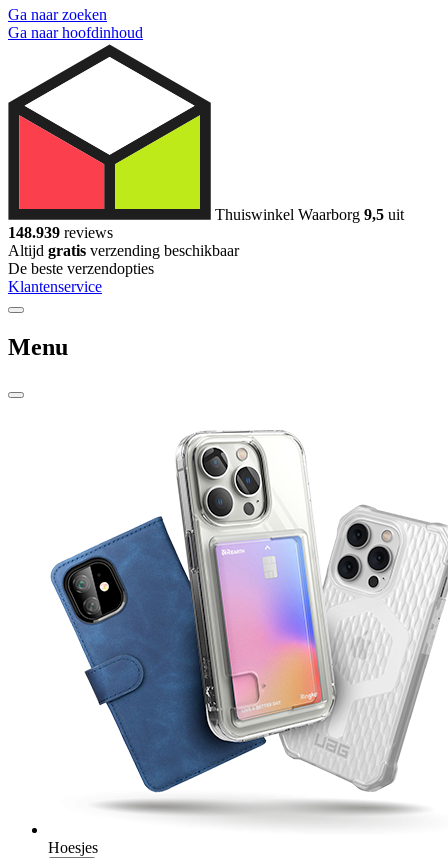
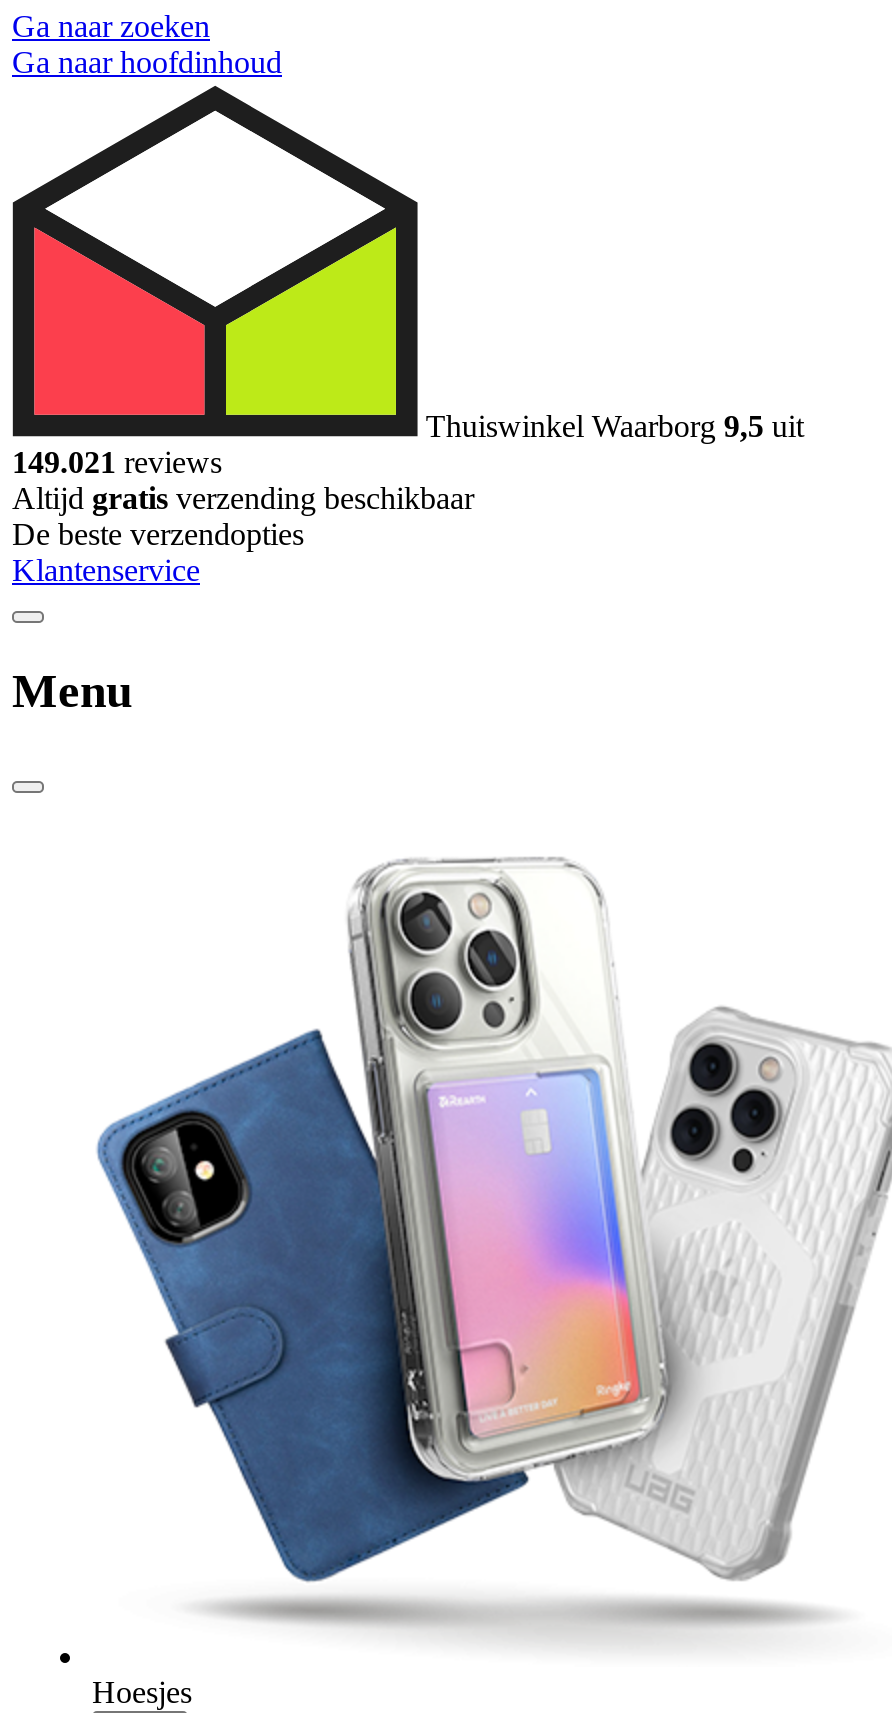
[8,224,113,241] 148.939 reviews -> [12,445,222,479] 149.021 reviews

